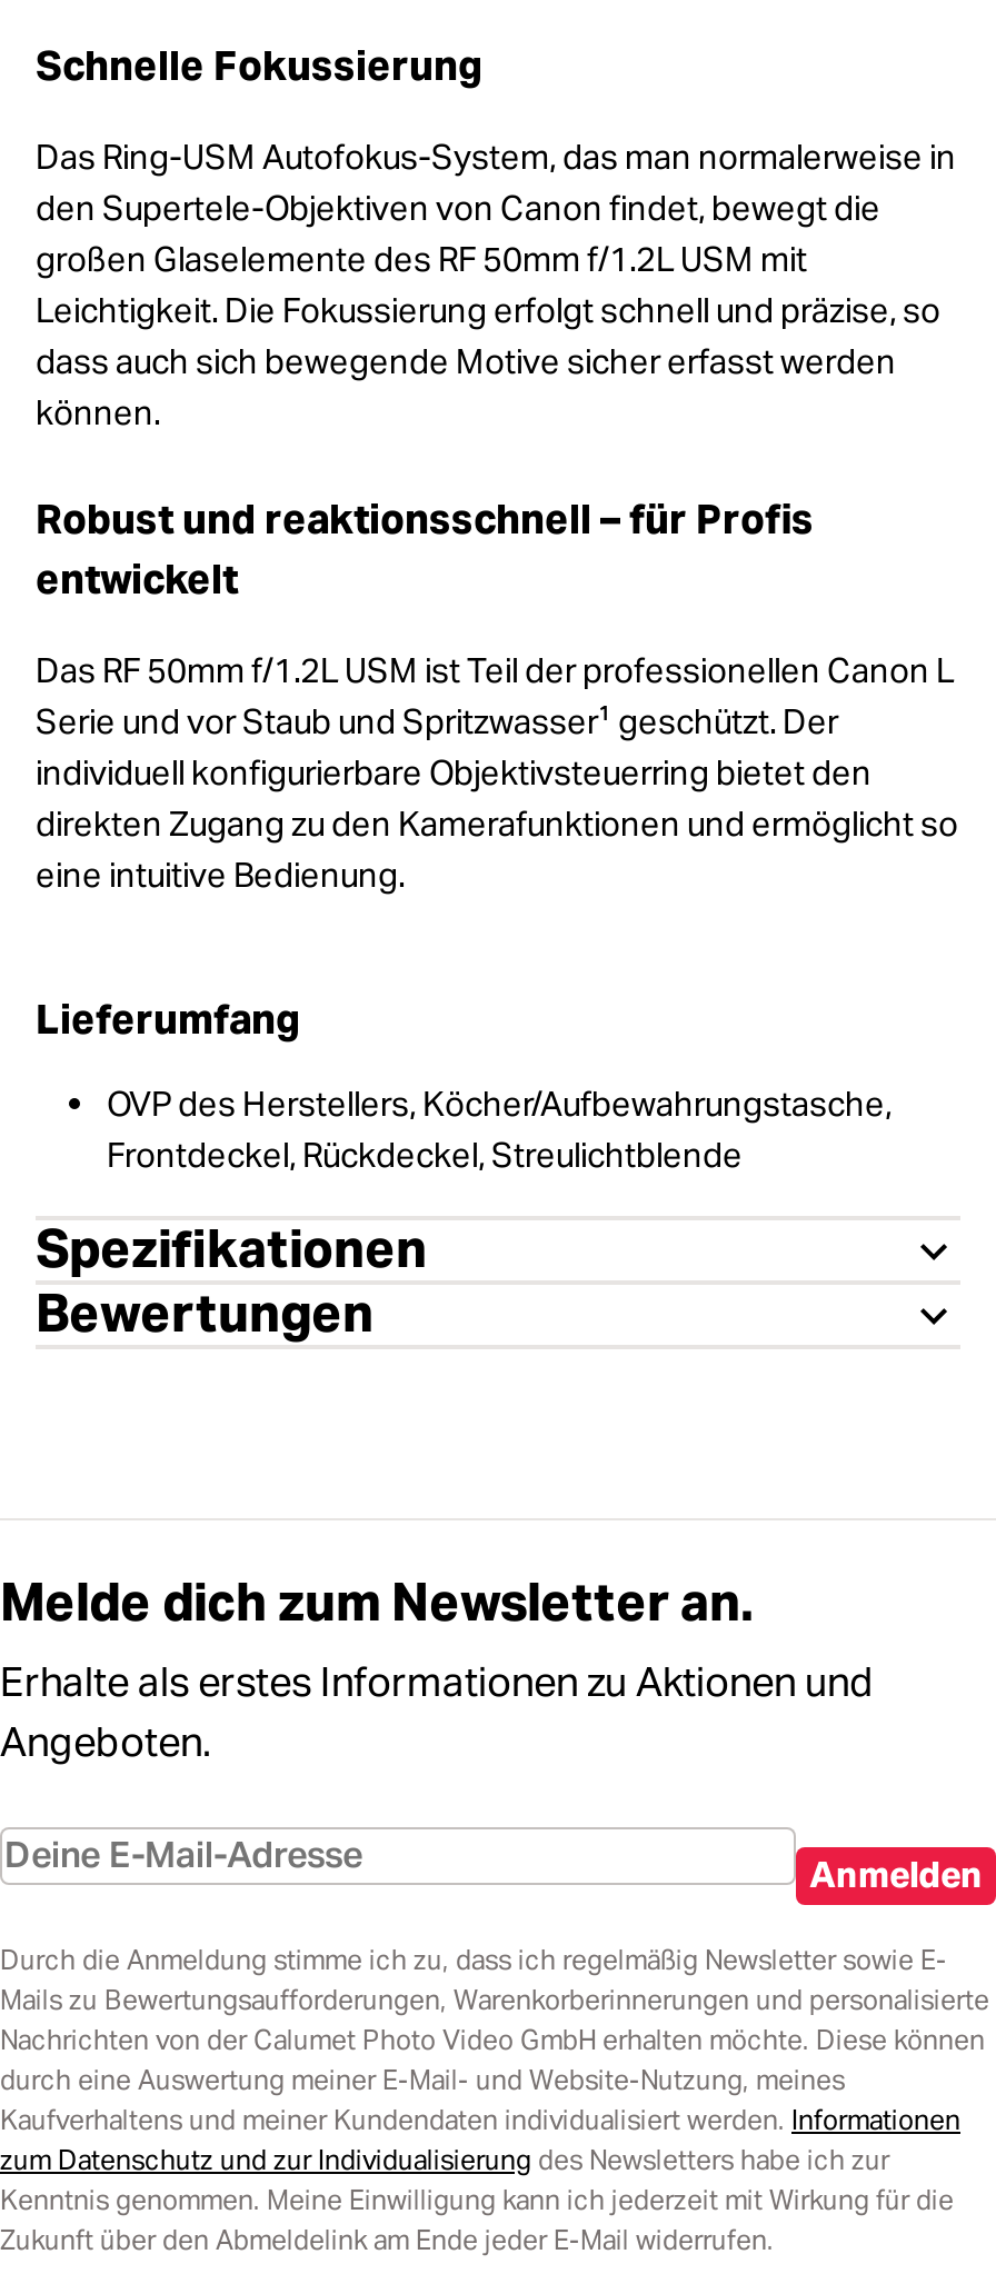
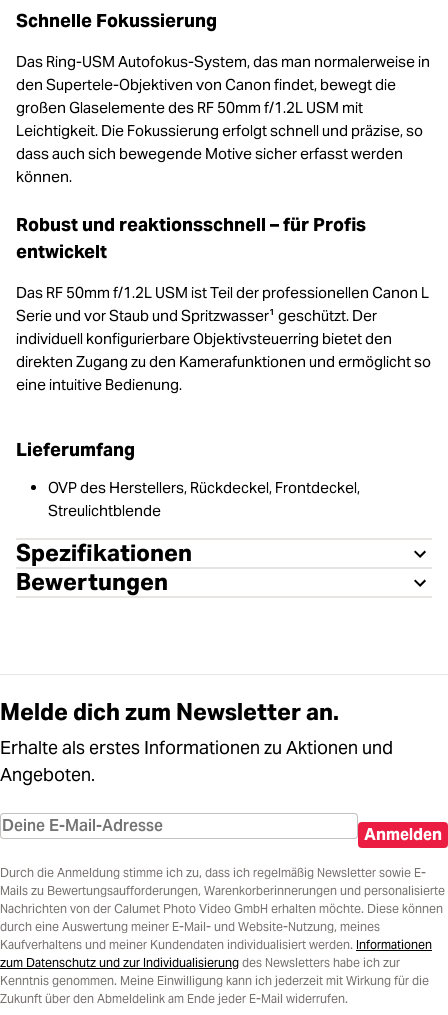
[107,1083,892,1176] OVP des Herstellers, Köcher/Aufbewahrungstasche, | Frontdeckel, Rückdeckel, Streulichtblende -> [48,478,360,520] OVP des Herstellers, Rückdeckel, Frontdeckel, | Streulichtblende

